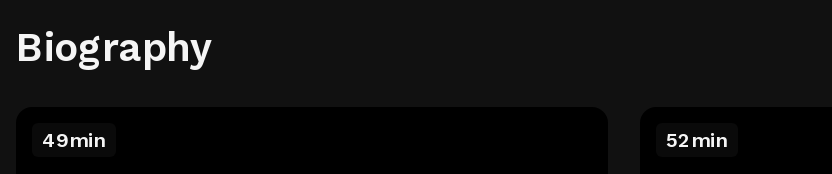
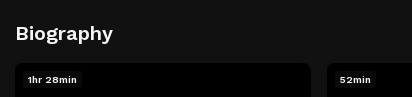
[42,129,106,151] 49min -> [28,74,77,85] 1hr 28min

